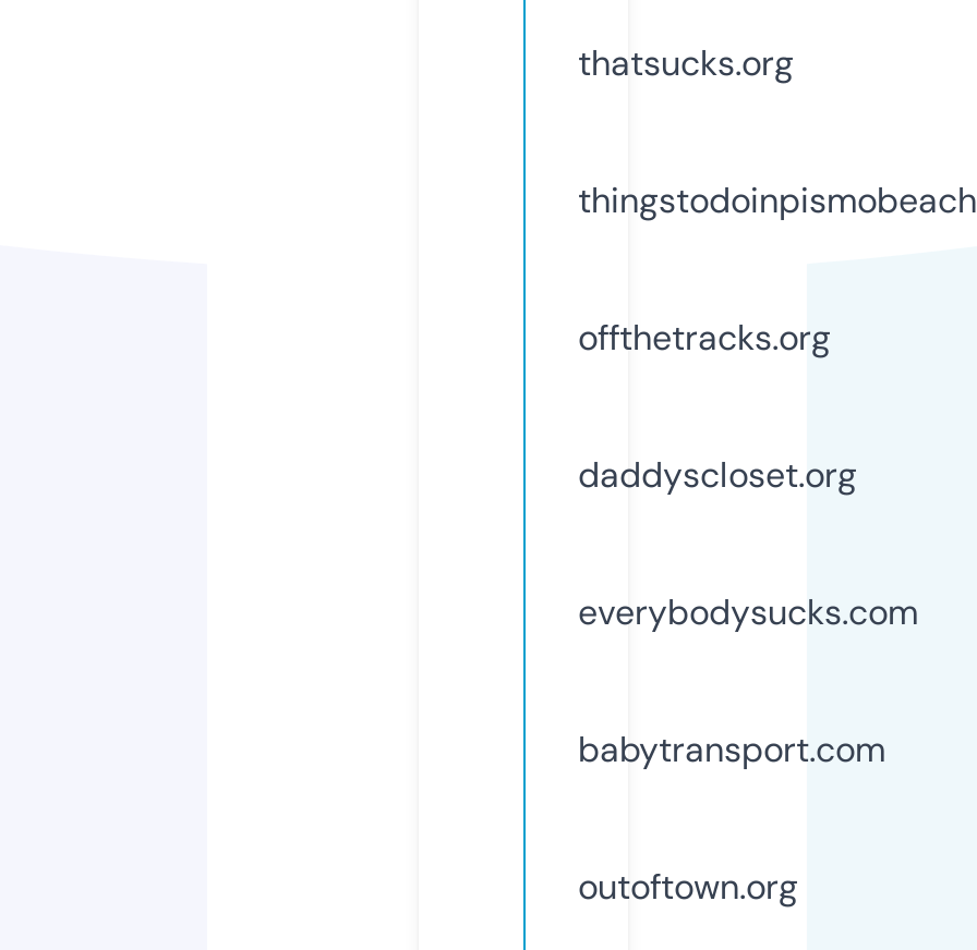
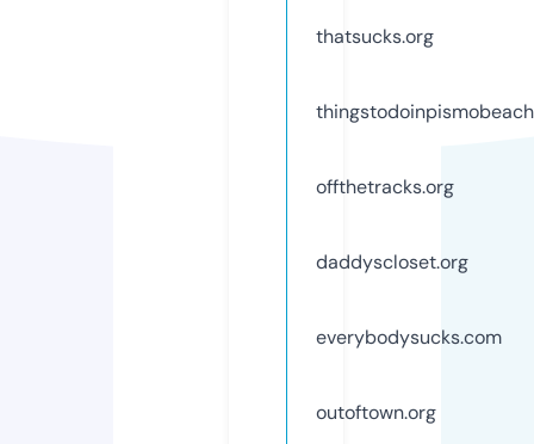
[578,726,885,772] babytransport.com -> none

